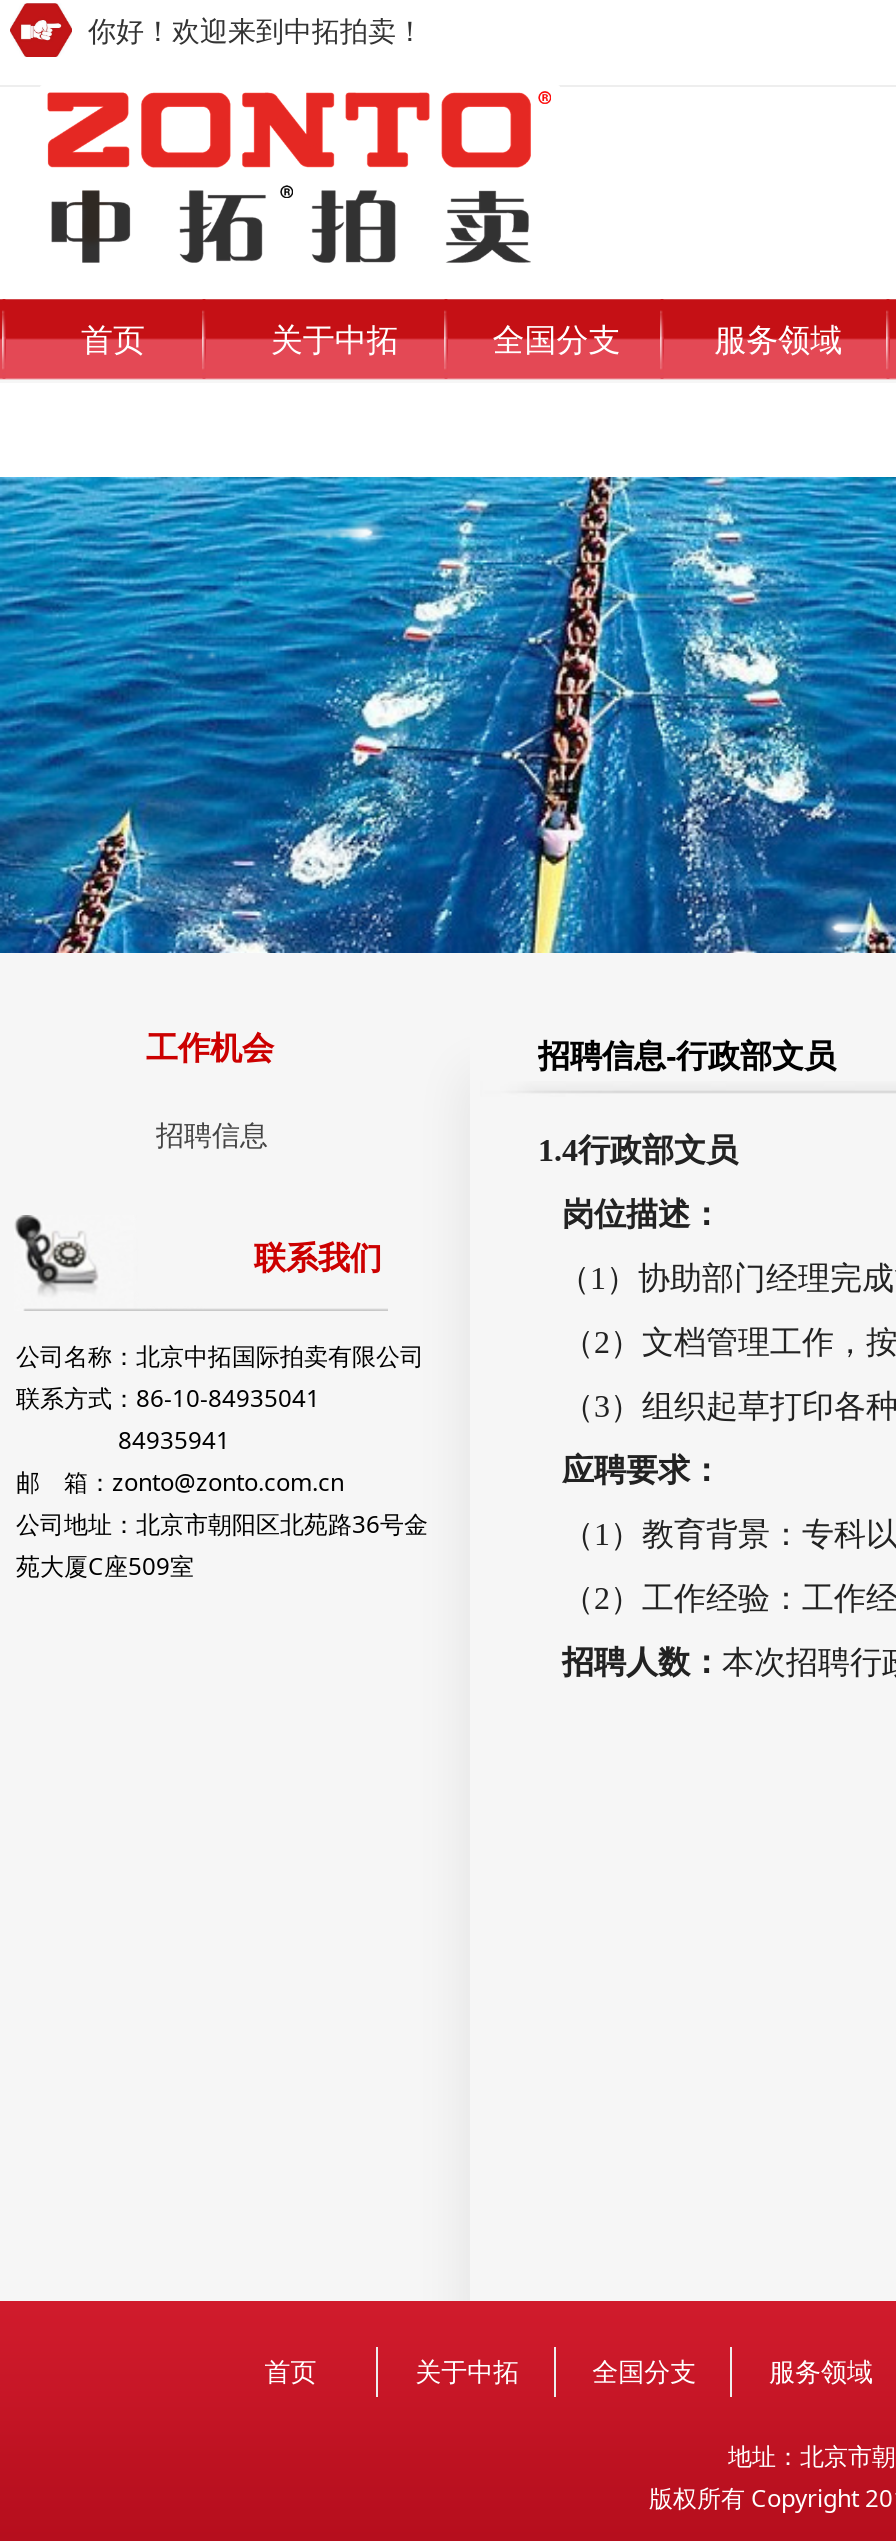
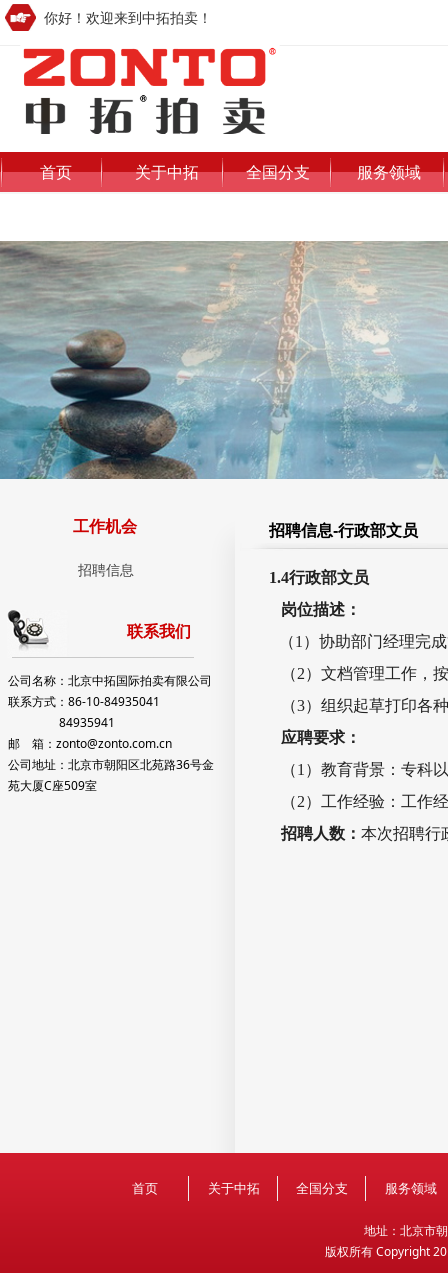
[6,475,890,955] [image] -> [3,240,445,480] [image]

